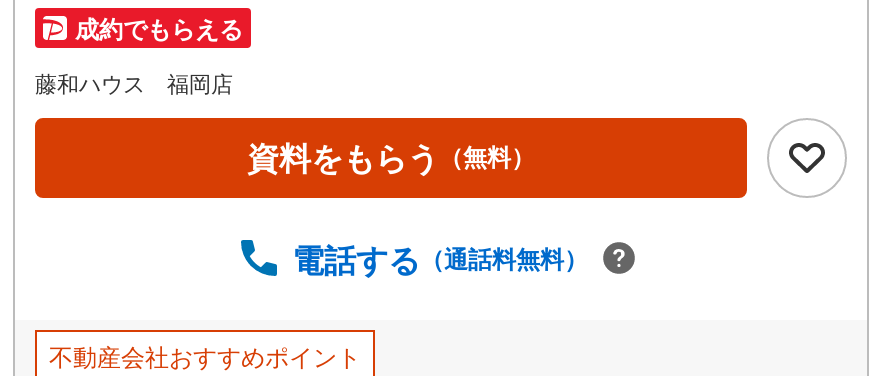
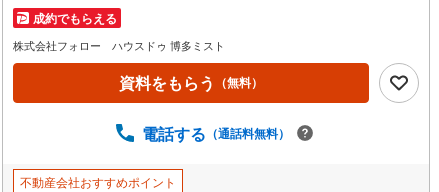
[35,66,233,98] 藤和ハウス 福岡店 -> [13,37,225,53] 株式会社フォロー ハウスドゥ 博多ミスト

